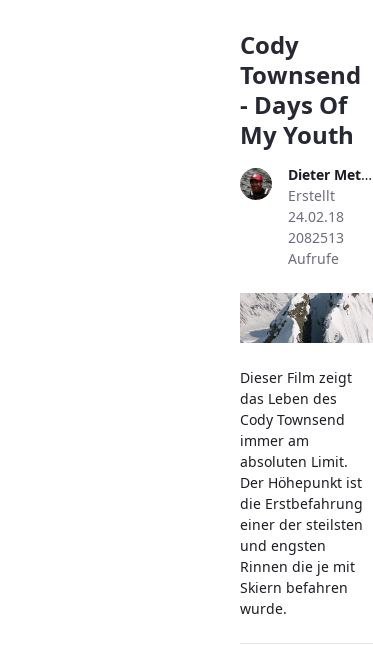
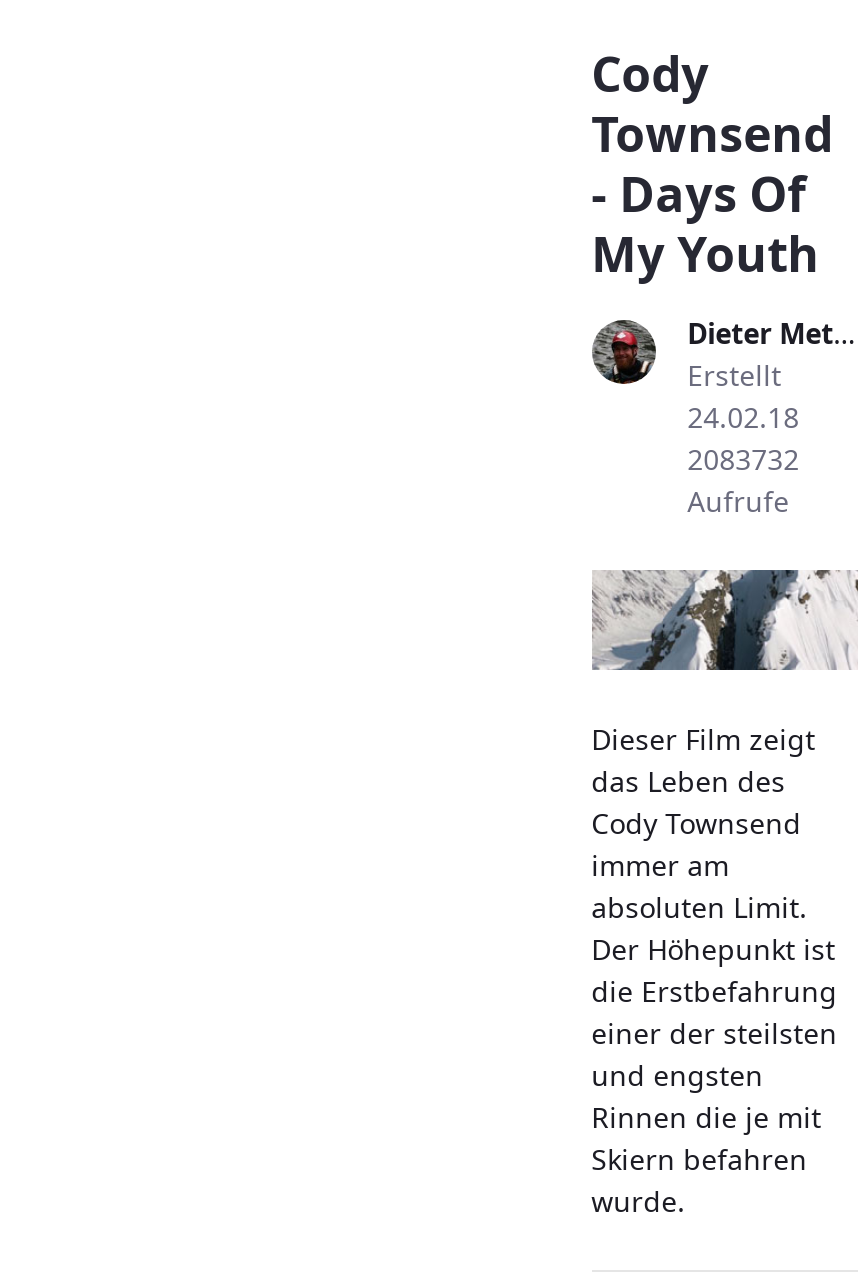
[288,228,344,247] 2082513 -> [687,440,799,478] 2083732

